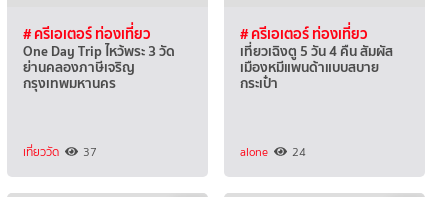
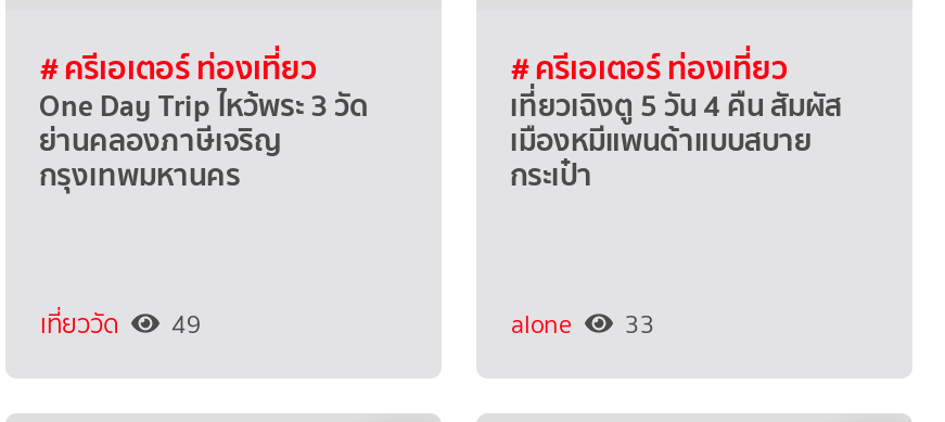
[23,143,97,161] เที่ยววัด 37 -> [40,304,202,343] เที่ยววัด 49
[240,143,306,161] alone 24 -> [511,304,655,343] alone 33

